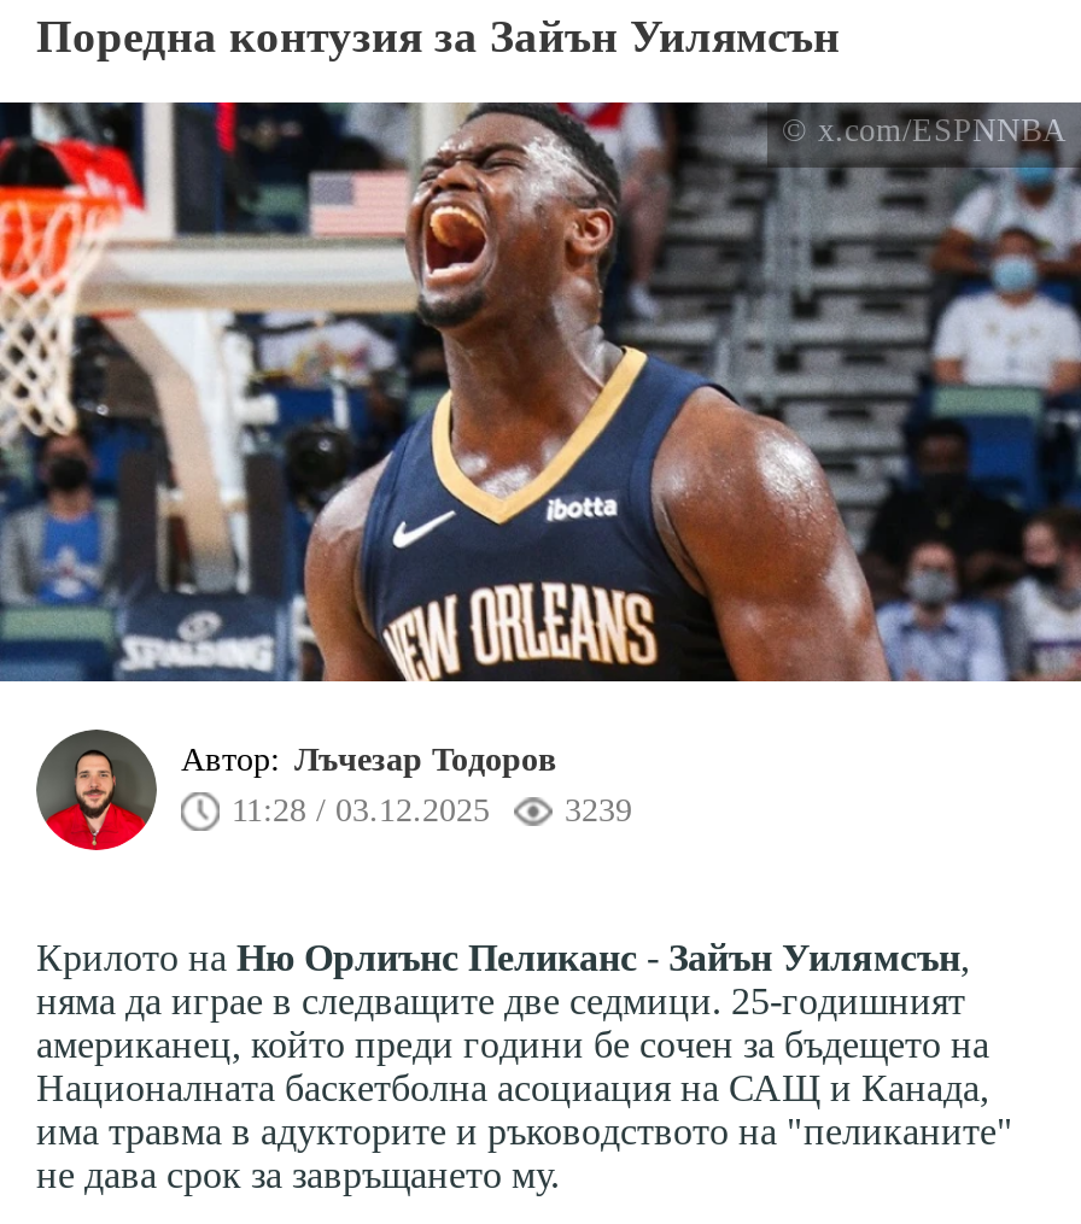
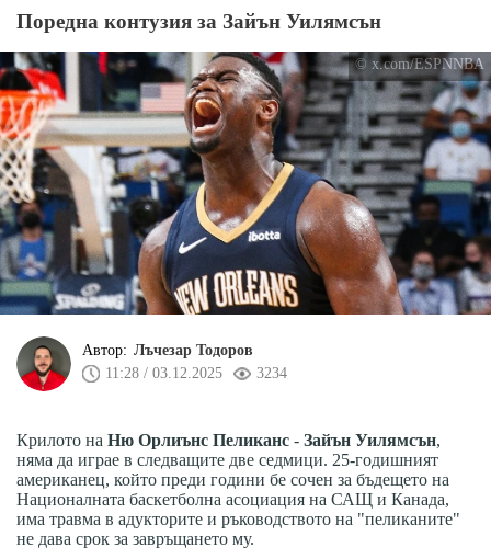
[565,792,632,828] 3239 -> [256,365,287,381] 3234

